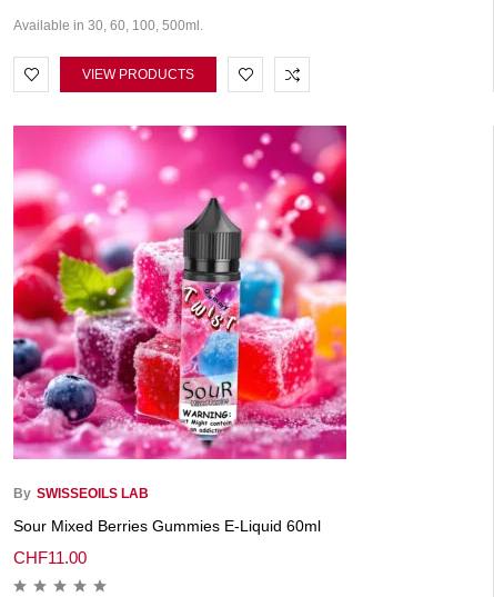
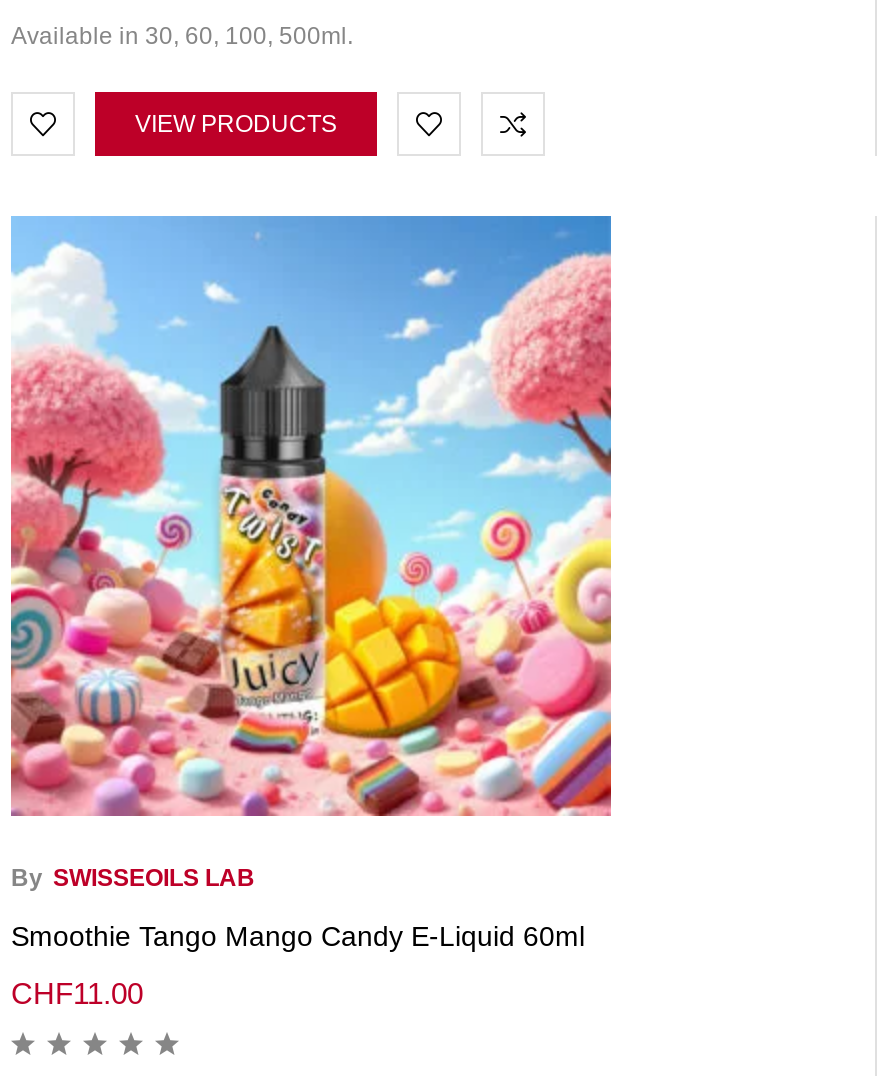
[12,125,347,459] [image] -> [9,214,613,818] [image]
[13,517,321,534] Sour Mixed Berries Gummies E-Liquid 60ml -> [11,919,585,951] Smoothie Tango Mango Candy E-Liquid 60ml

